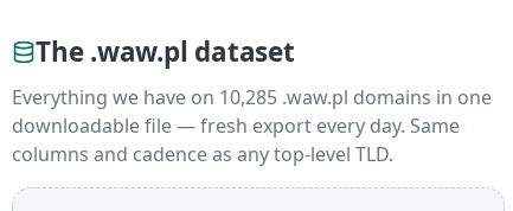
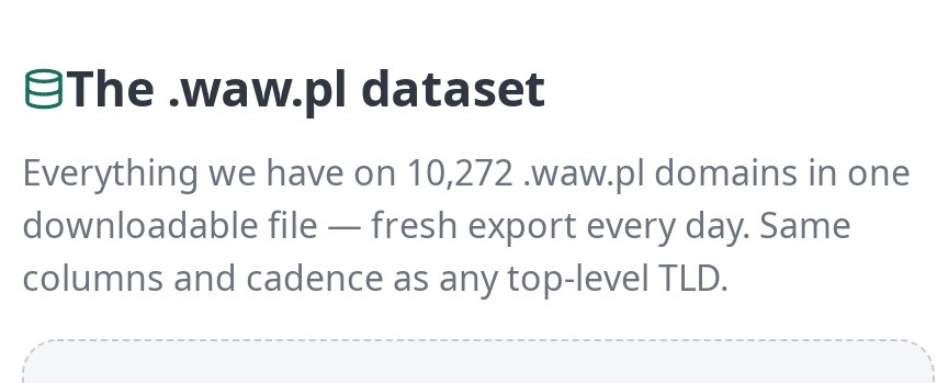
[12,85,492,111] Everything we have on 10,285 .waw.pl domains in one -> [22,149,911,197] Everything we have on 10,272 .waw.pl domains in one

